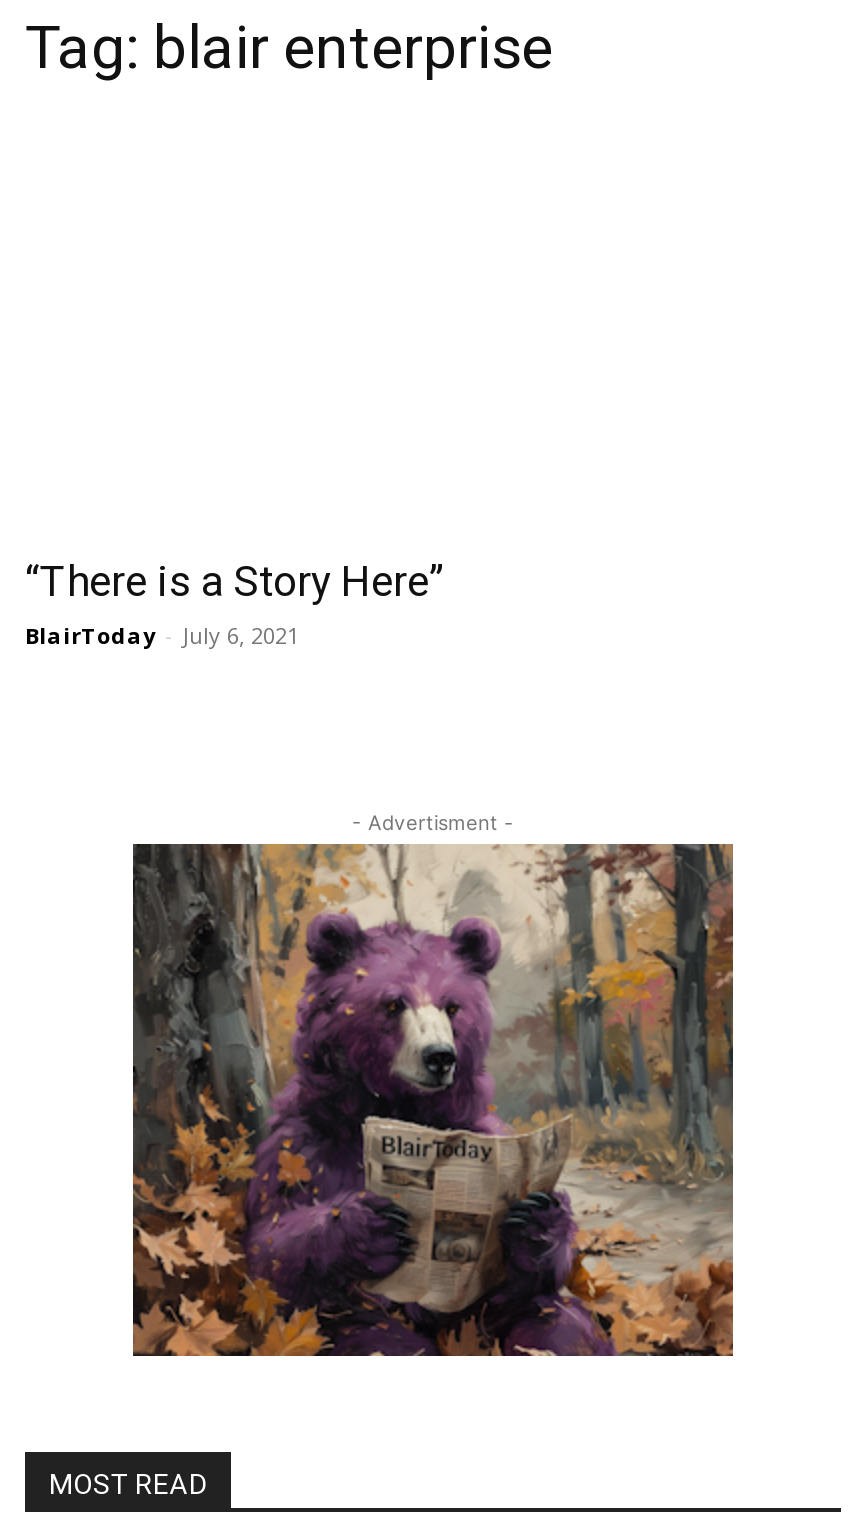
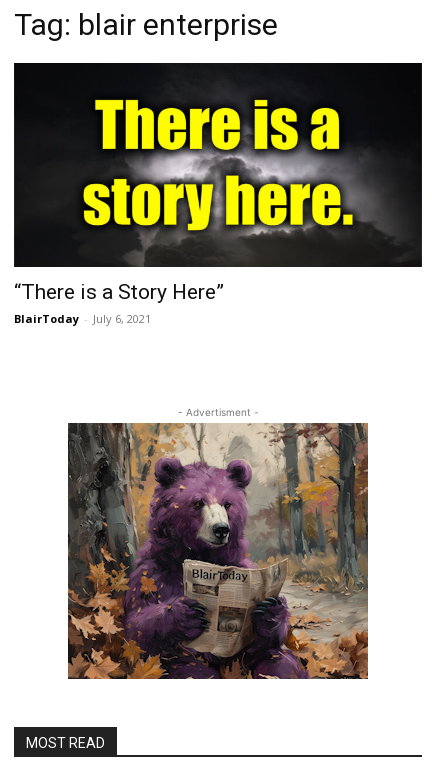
none -> [13,62,423,268] [image]

